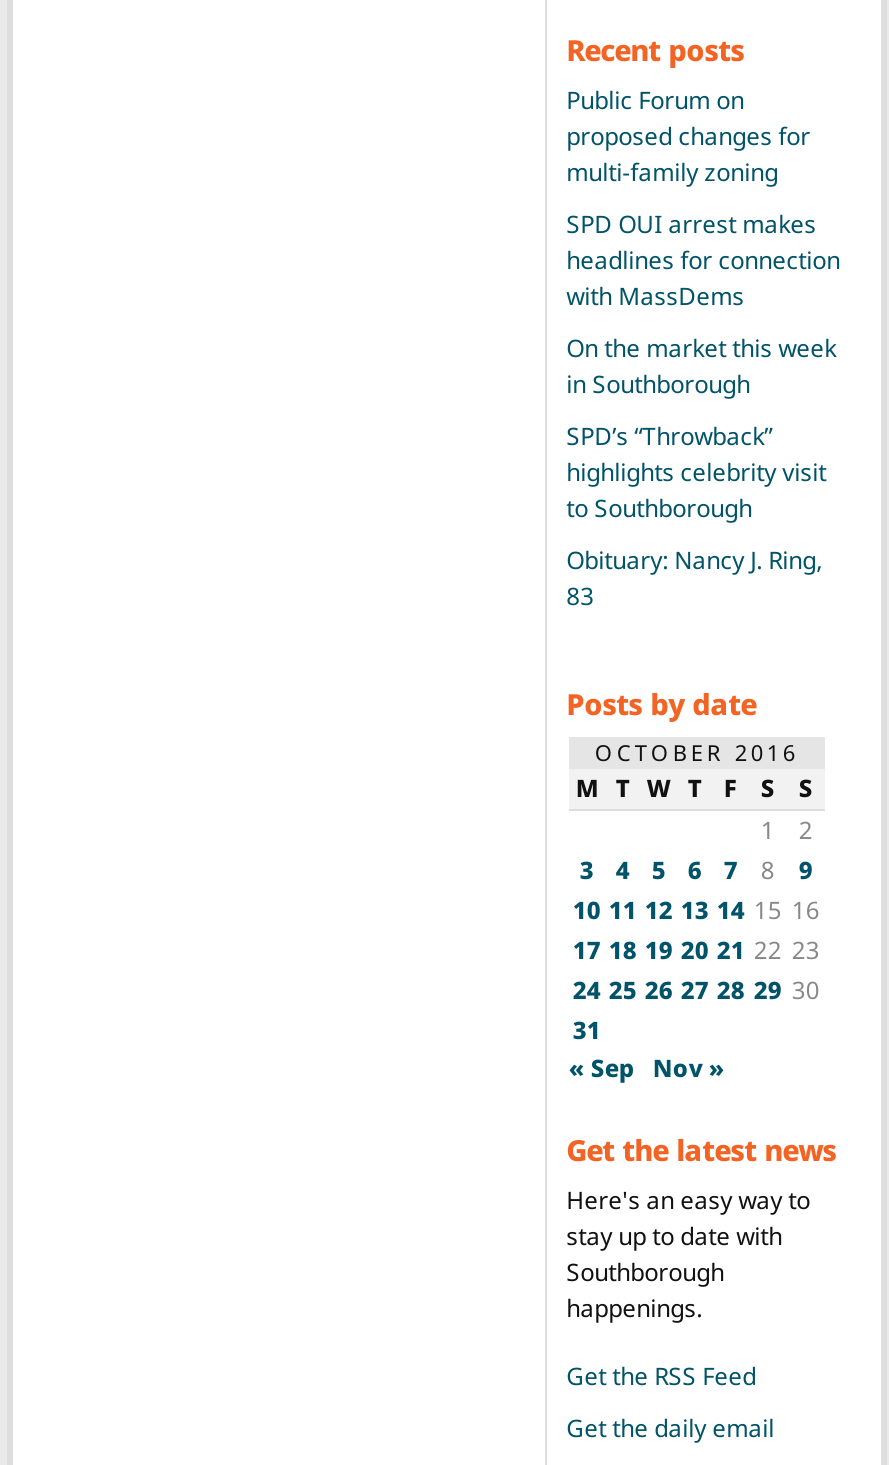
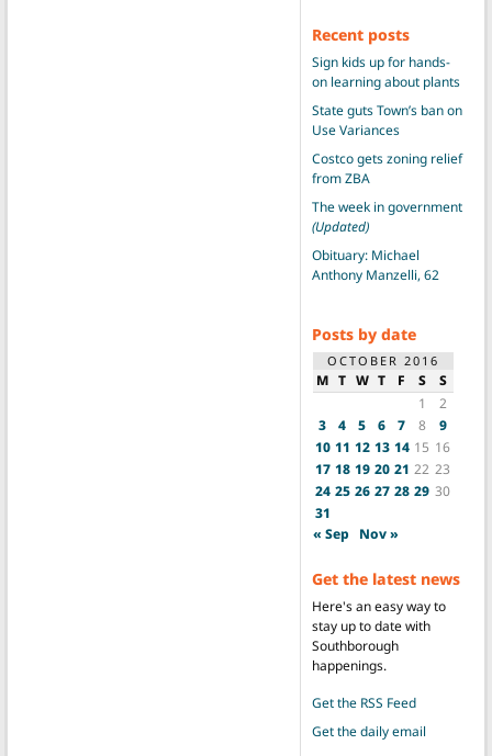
[566,84,810,190] Public Forum on | proposed changes for | multi-family zoning -> [311,53,460,91] Sign kids up for hands- | on learning about plants
[566,208,840,314] SPD OUI arrest makes | headlines for connection | with MassDems -> [311,101,462,140] State guts Town’s ban on | Use Variances
[566,332,836,402] On the market this week | in Southborough -> [311,150,462,188] Costco gets zoning relief | from ZBA
[566,420,826,526] SPD’s “Throwback” | highlights celebrity visit | to Southborough -> [311,198,462,236] The week in government | (Updated)
[566,544,822,614] Obituary: Nancy J. Ring, | 83 -> [311,246,439,285] Obituary: Michael | Anthony Manzelli, 62

